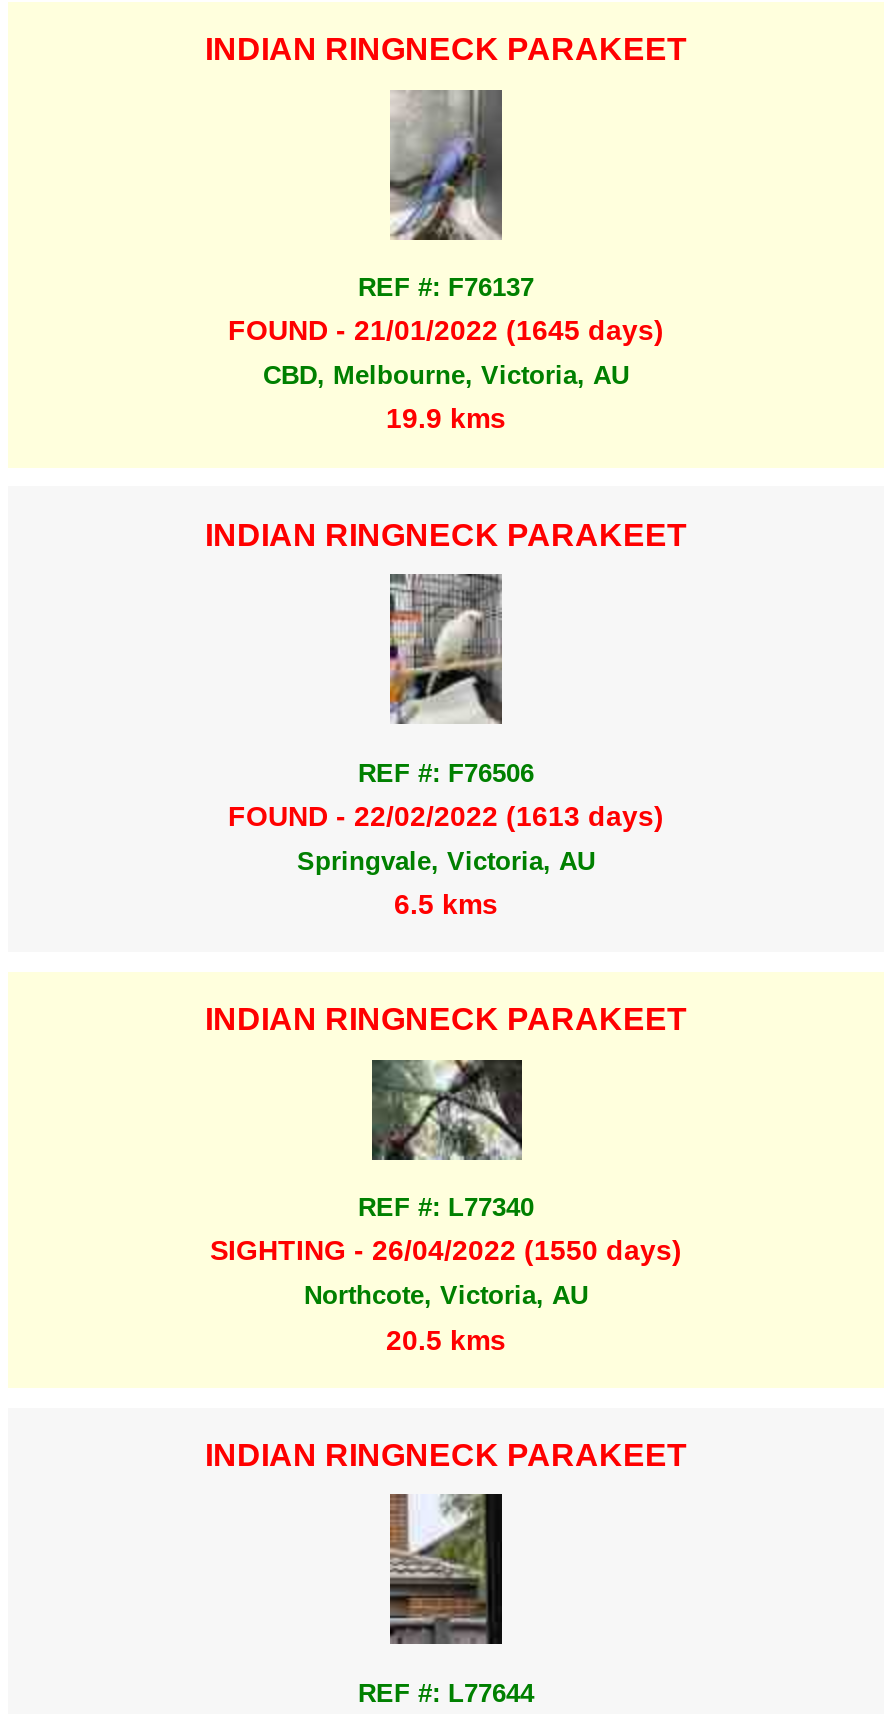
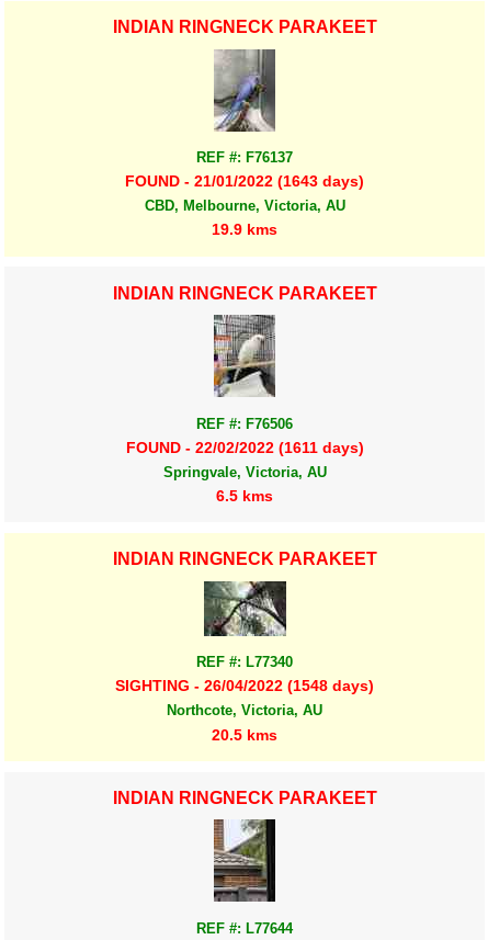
[228,314,664,346] FOUND - 21/01/2022 (1645 days) -> [125,172,364,190] FOUND - 21/01/2022 (1643 days)
[228,800,664,832] FOUND - 22/02/2022 (1613 days) -> [126,439,364,456] FOUND - 22/02/2022 (1611 days)
[210,1235,682,1267] SIGHTING - 26/04/2022 (1550 days) -> [115,677,374,695] SIGHTING - 26/04/2022 (1548 days)

